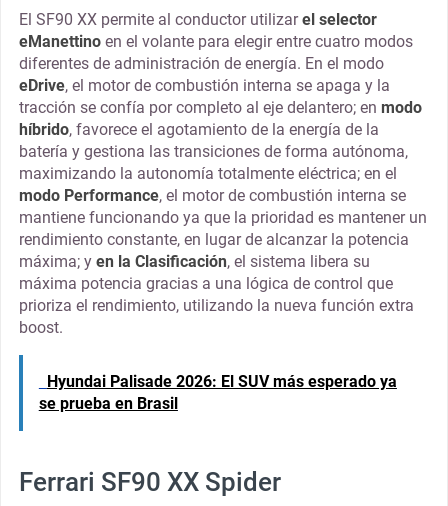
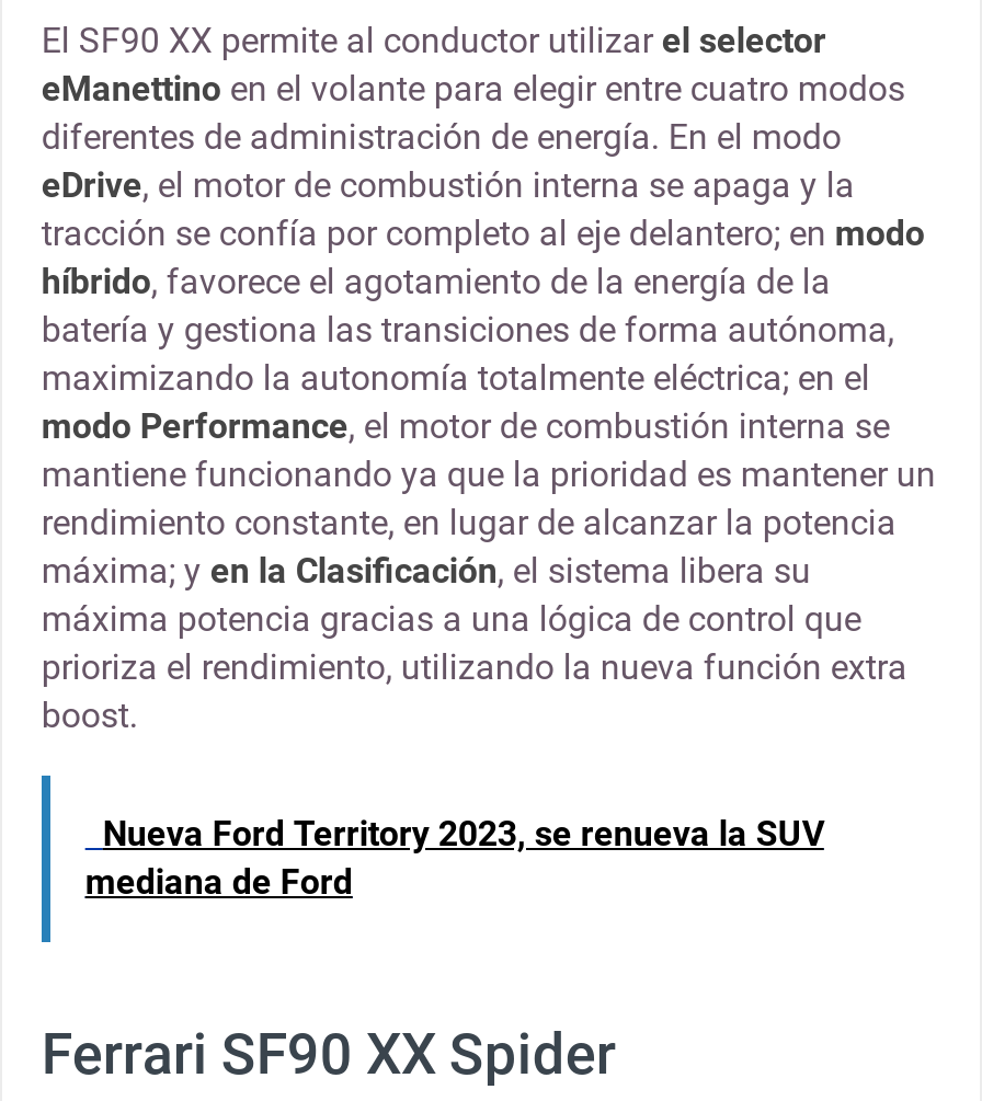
[39,372,397,413] Hyundai Palisade 2026: El SUV más esperado ya | se prueba en Brasil -> [85,814,824,903] Nueva Ford Territory 2023, se renueva la SUV | mediana de Ford

